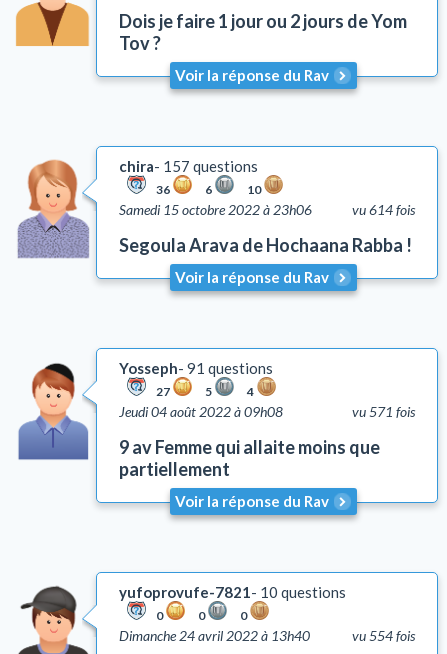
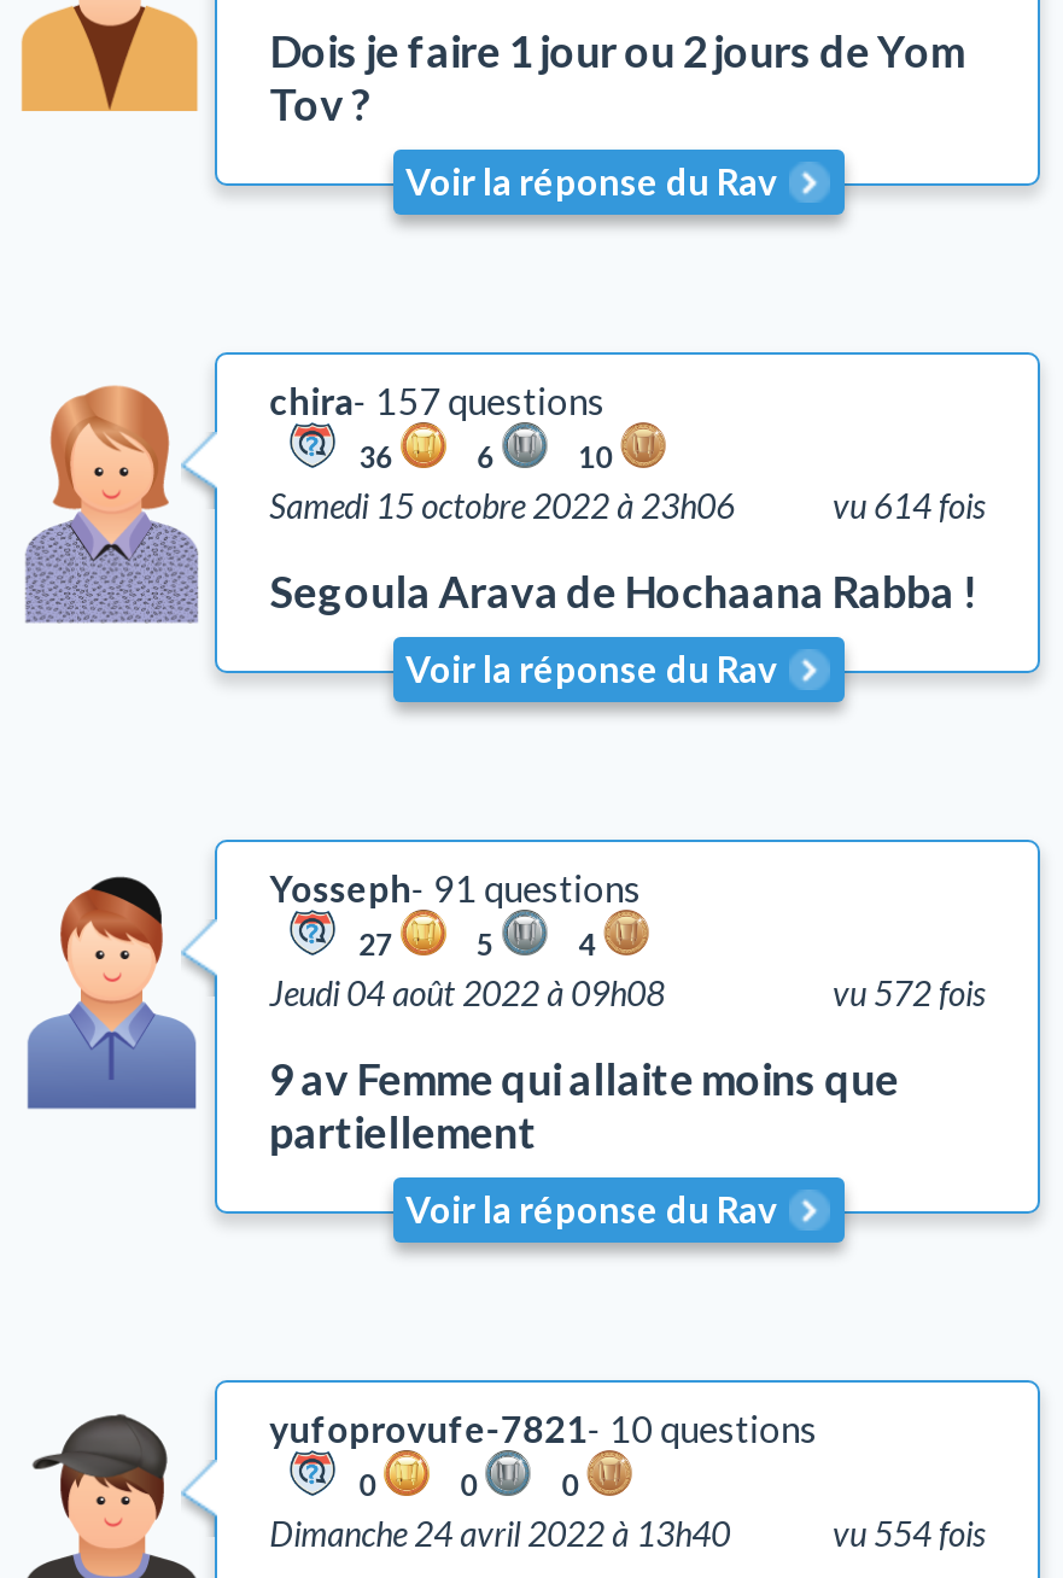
[352,403,415,420] vu 571 fois -> [833,972,985,1013] vu 572 fois

